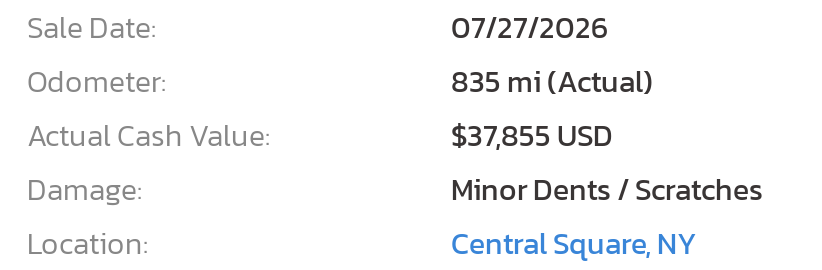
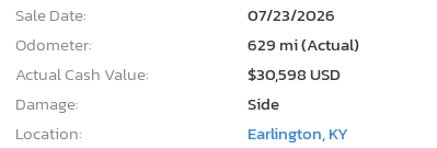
[451,3,609,49] 07/27/2026 -> [248,2,335,27] 07/23/2026
[451,57,653,103] 835 mi (Actual) -> [248,31,359,57] 629 mi (Actual)
[451,111,613,157] $37,855 USD -> [248,61,341,86] $30,598 USD
[451,165,763,211] Minor Dents / Scratches -> [248,91,279,116] Side
[451,219,697,265] Central Square, NY -> [248,120,348,145] Earlington, KY

